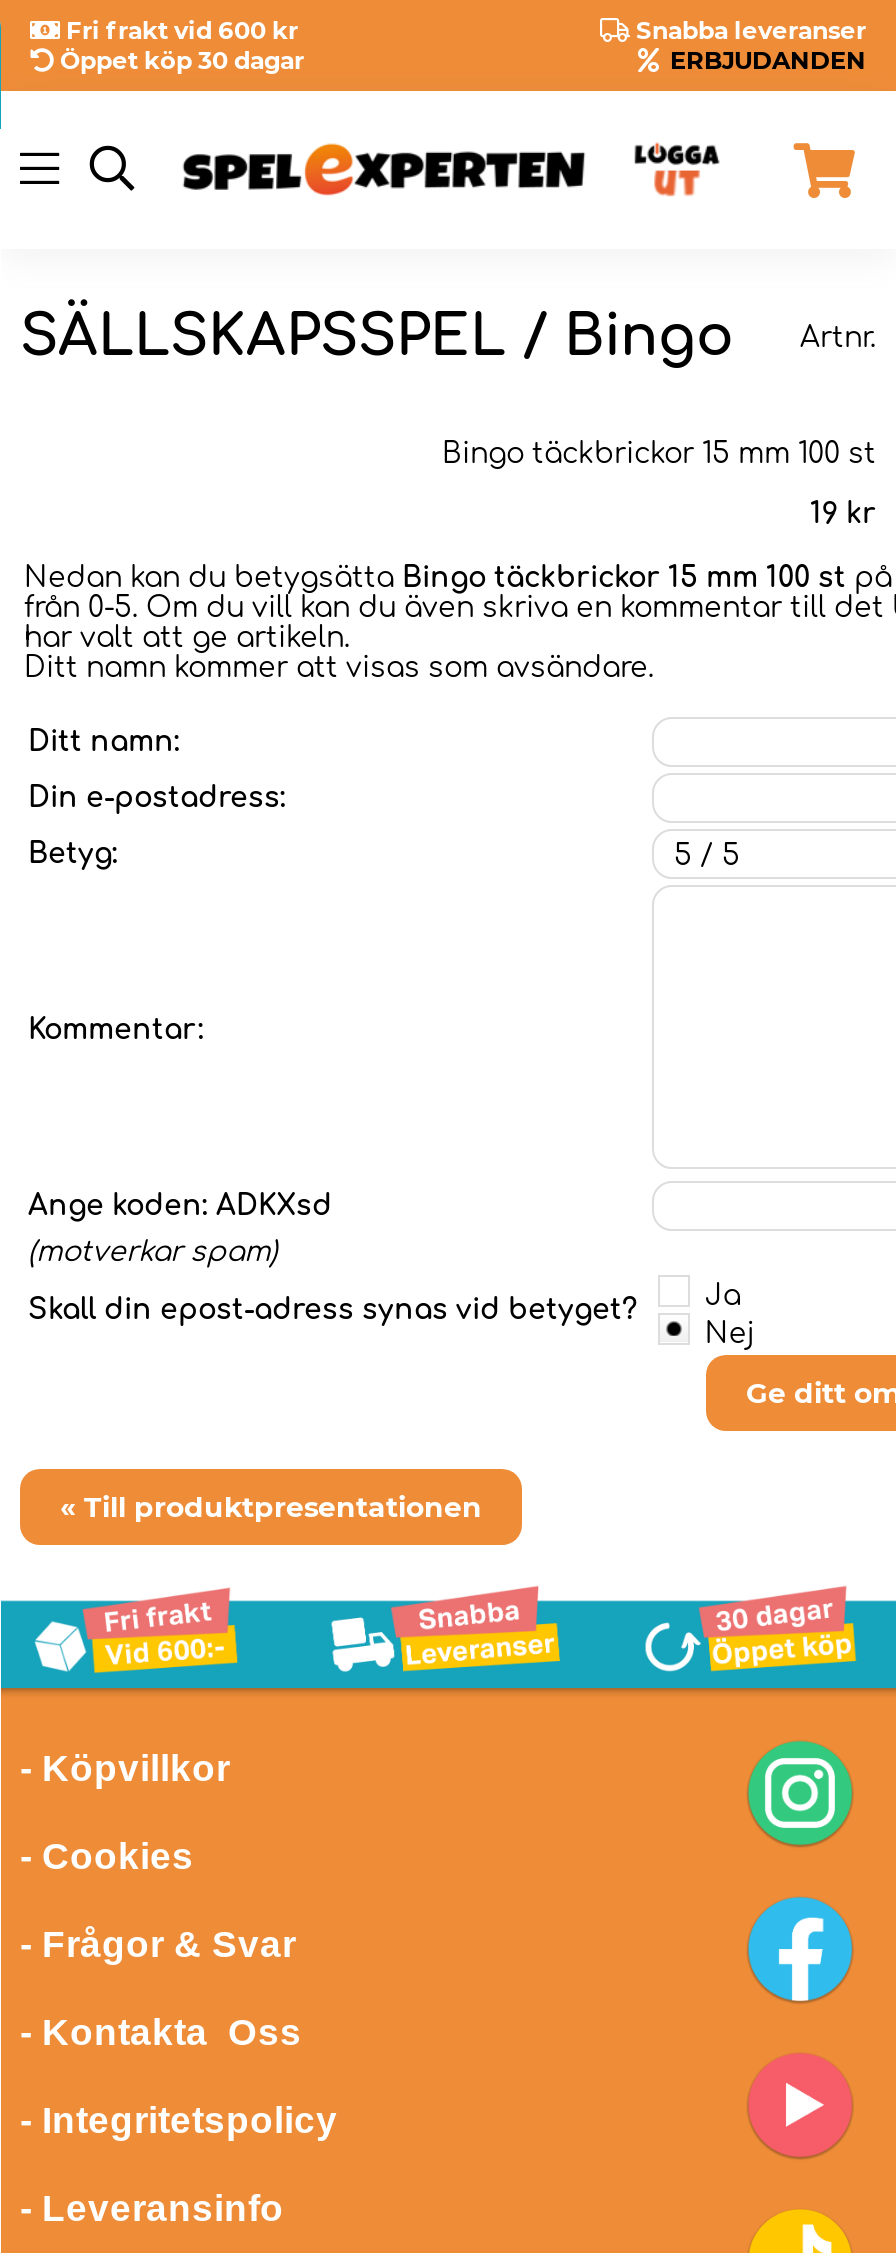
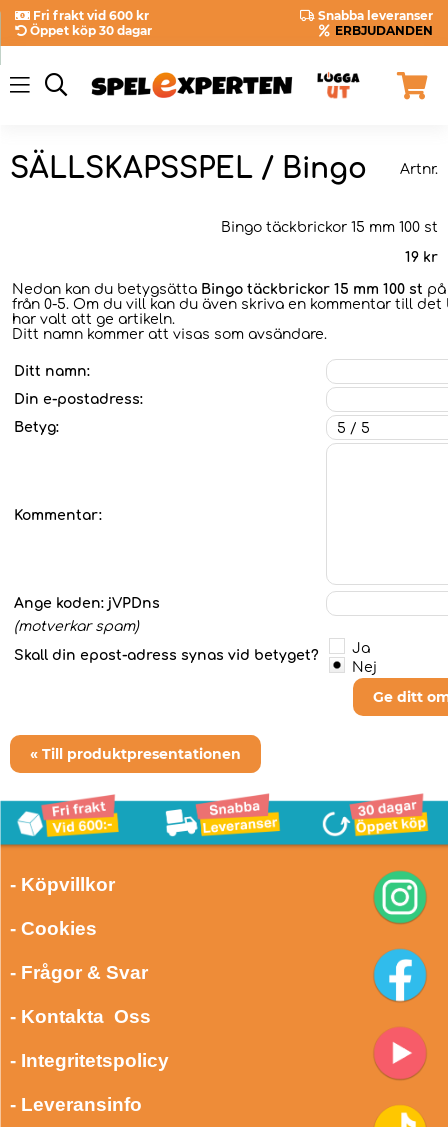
[28,1190,332,1220] Ange koden: ADKXsd -> [14,595,160,610] Ange koden: jVPDns

